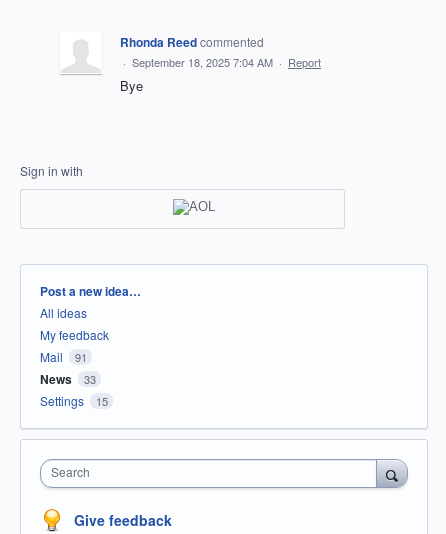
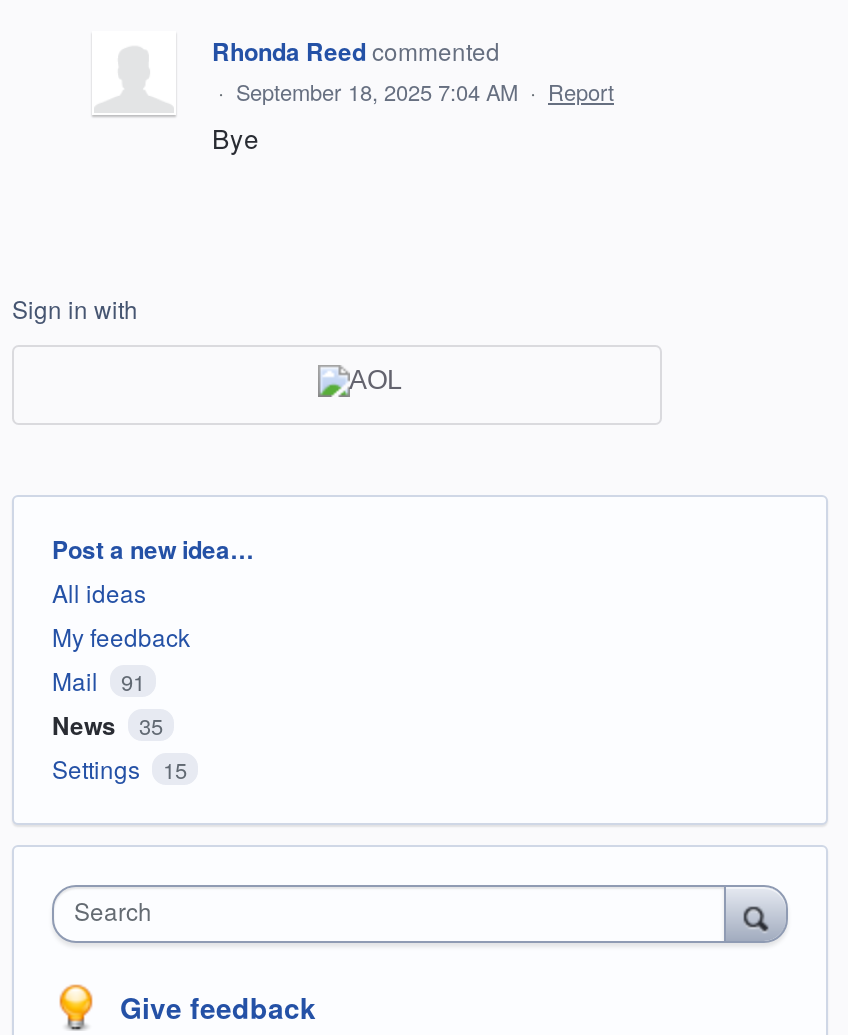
[40,370,95,388] News 33 -> [52,708,163,744] News 35

